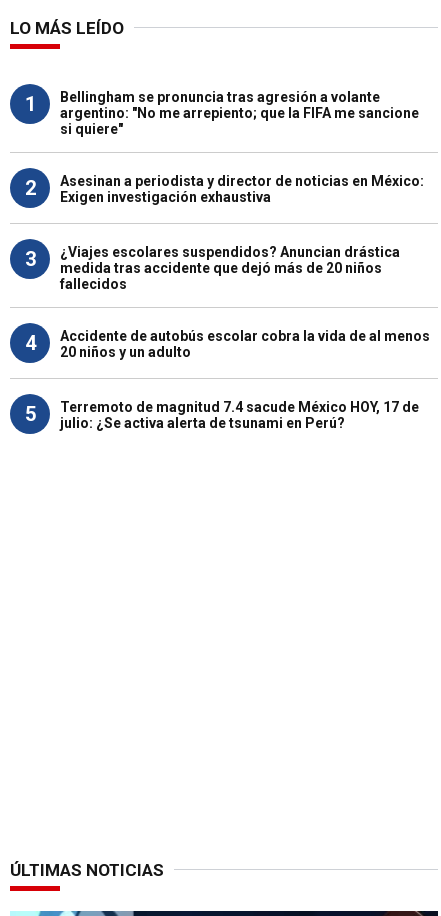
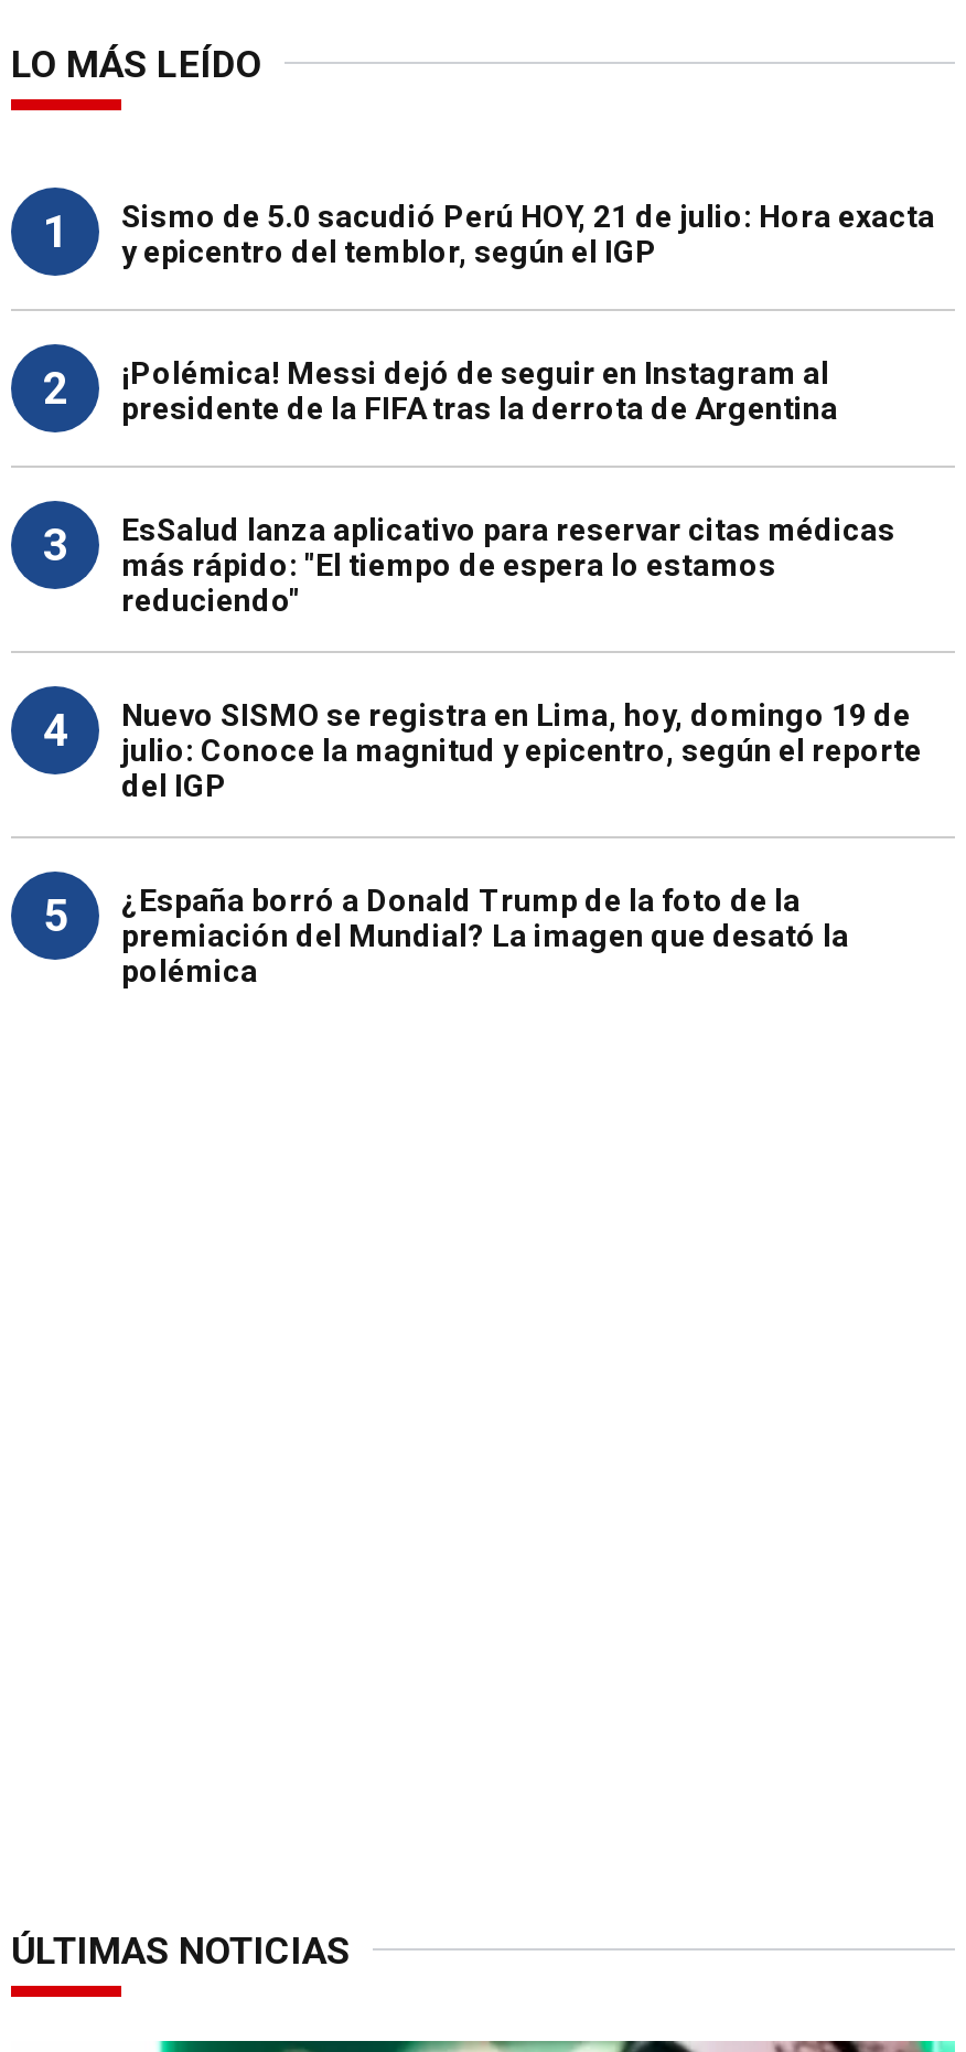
[60,89,419,137] Bellingham se pronuncia tras agresión a volante | argentino: "No me arrepiento; que la FIFA me sancione | si quiere" -> [121,199,935,269] Sismo de 5.0 sacudió Perú HOY, 21 de julio: Hora exacta | y epicentro del temblor, según el IGP
[60,173,424,205] Asesinan a periodista y director de noticias en México: | Exigen investigación exhaustiva -> [121,355,838,426] ¡Polémica! Messi dejó de seguir en Instagram al | presidente de la FIFA tras la derrota de Argentina
[60,244,400,292] ¿Viajes escolares suspendidos? Anuncian drástica | medida tras accidente que dejó más de 20 niños | fallecidos -> [121,512,895,618] EsSalud lanza aplicativo para reservar citas médicas | más rápido: "El tiempo de espera lo estamos | reduciendo"
[60,328,430,360] Accidente de autobús escolar cobra la vida de al menos | 20 niños y un adulto -> [121,697,922,803] Nuevo SISMO se registra en Lima, hoy, domingo 19 de | julio: Conoce la magnitud y epicentro, según el reporte | del IGP
[60,399,419,431] Terremoto de magnitud 7.4 sacude México HOY, 17 de | julio: ¿Se activa alerta de tsunami en Perú? -> [121,883,849,988] ¿España borró a Donald Trump de la foto de la | premiación del Mundial? La imagen que desató la | polémica

